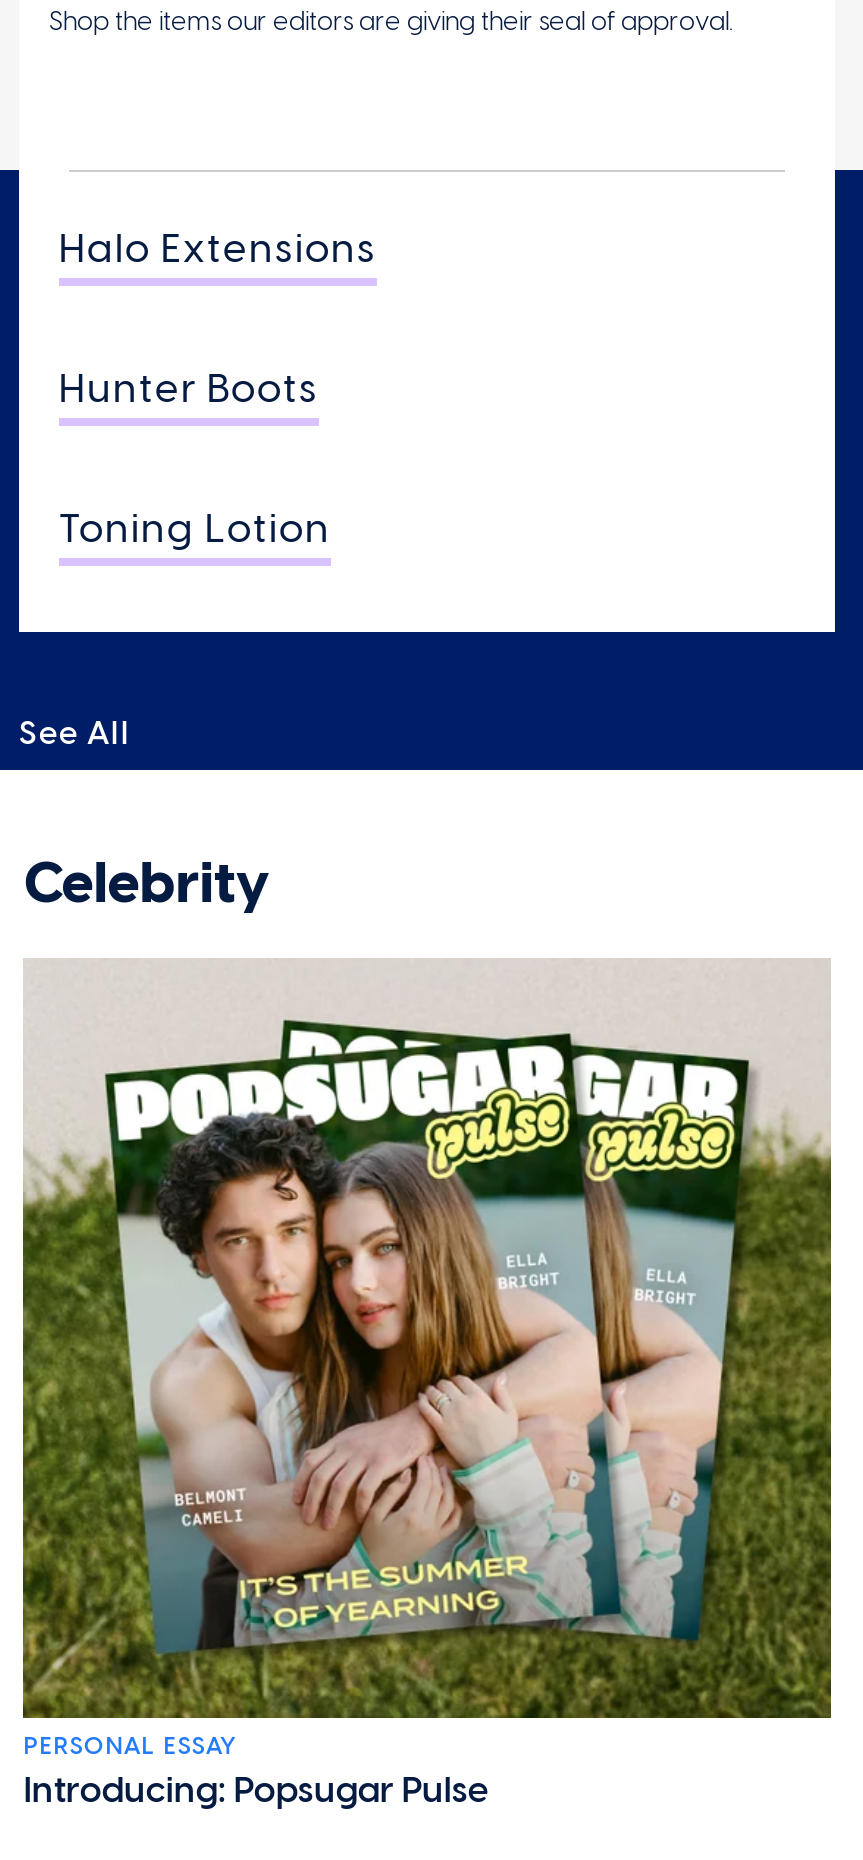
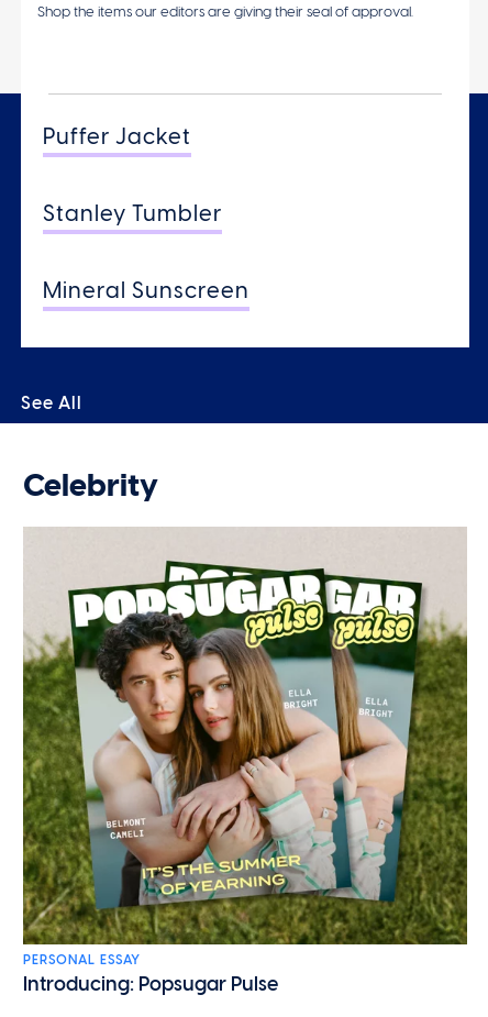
[59,224,377,272] Halo Extensions -> [43,123,191,149] Puffer Jacket
[59,364,319,412] Hunter Boots -> [43,200,222,226] Stanley Tumbler
[59,504,331,552] Toning Lotion -> [43,277,249,303] Mineral Sunscreen

